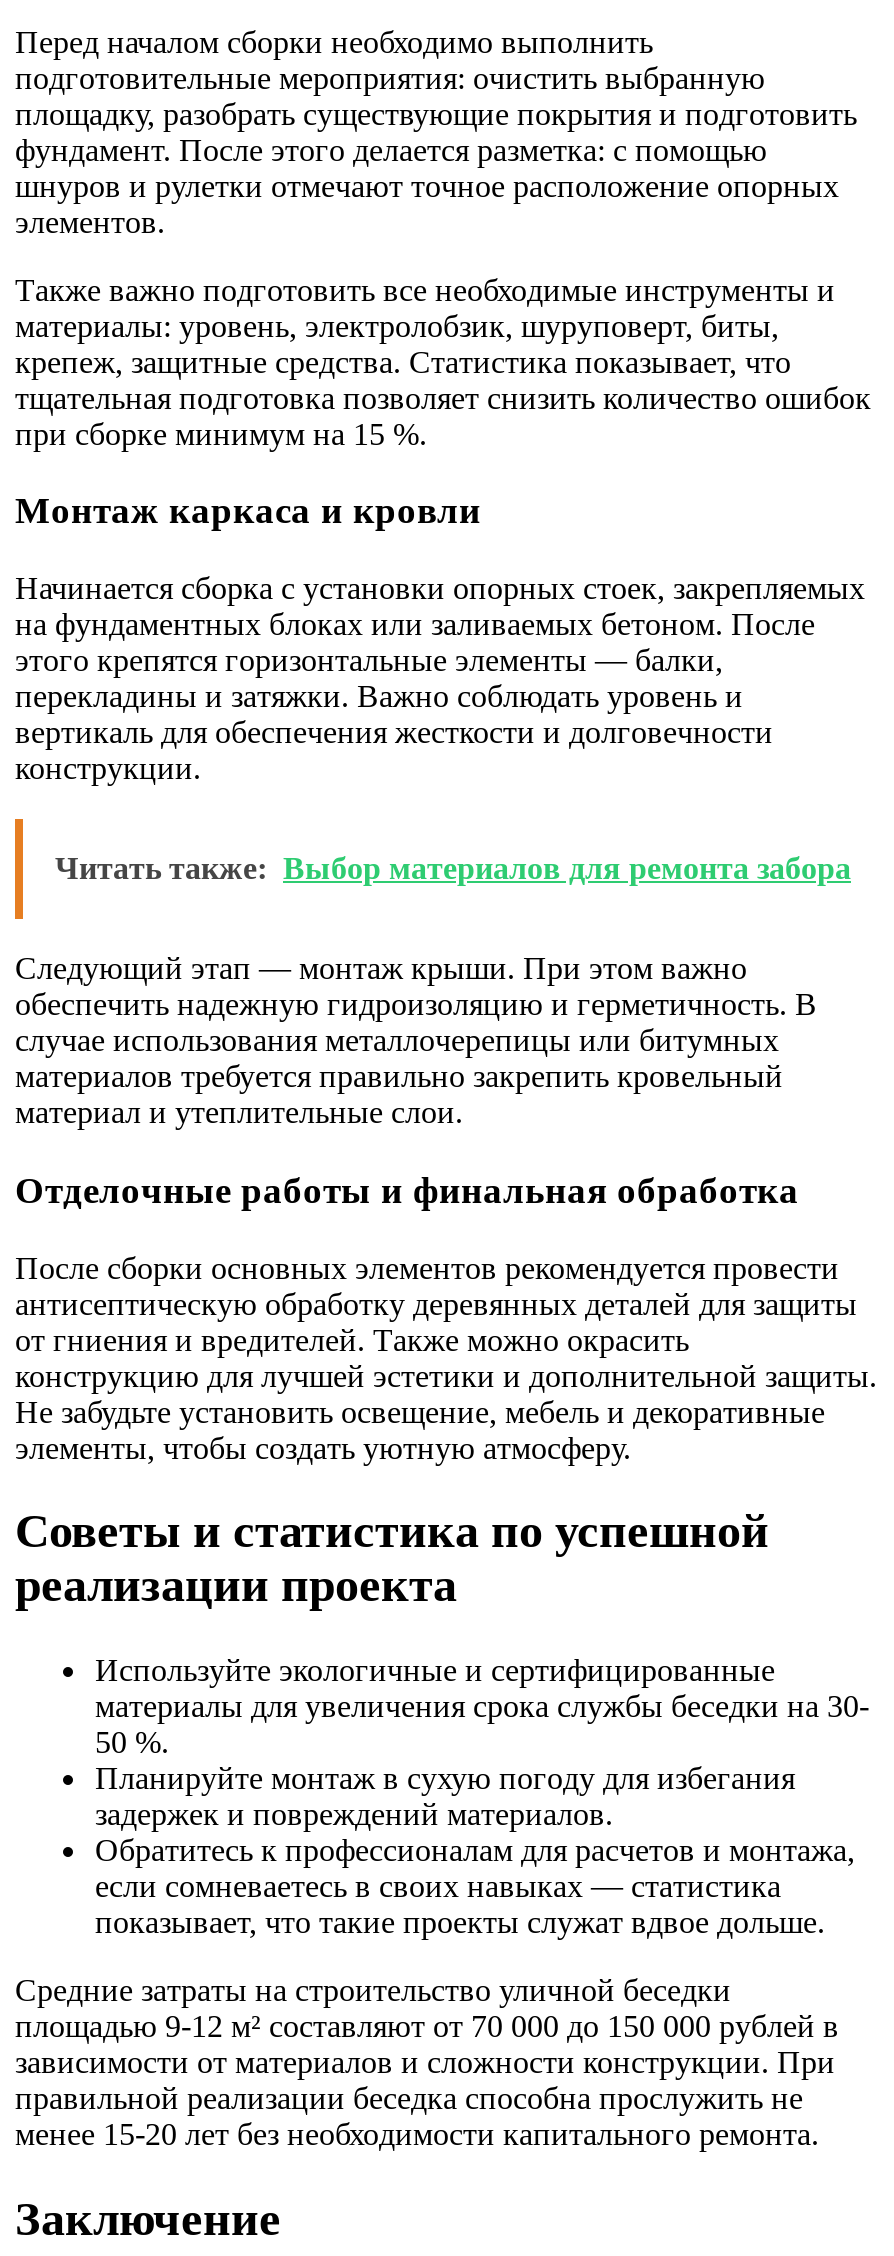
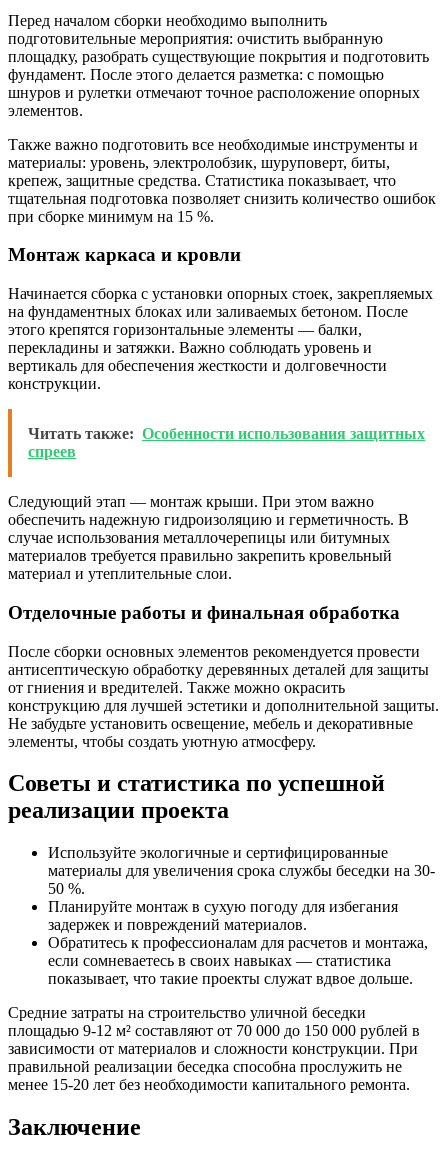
[55,851,851,885] Читать также: Выбор материалов для ремонта забора -> [28,425,425,460] Читать также: Особенности использования защитных | спреев

